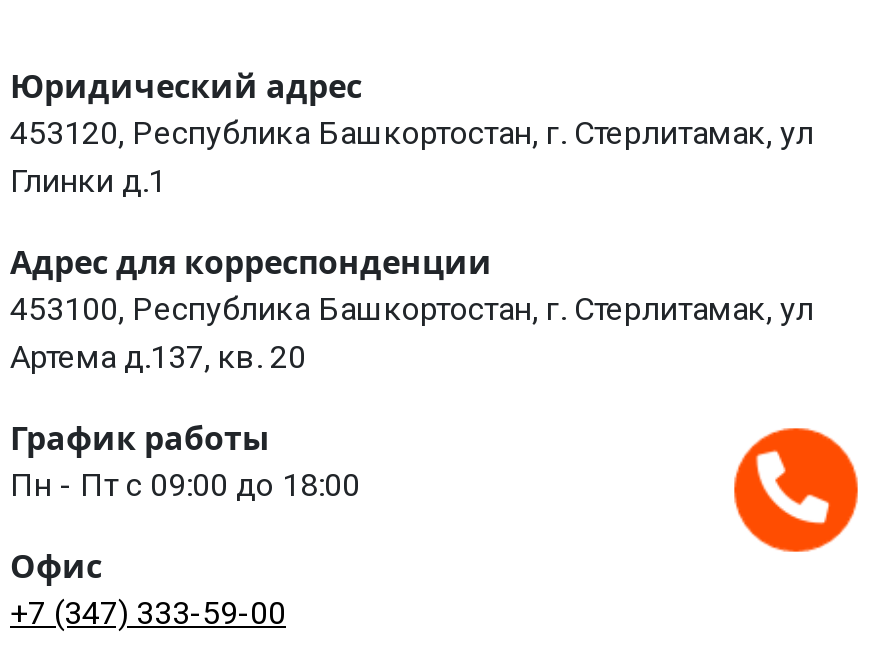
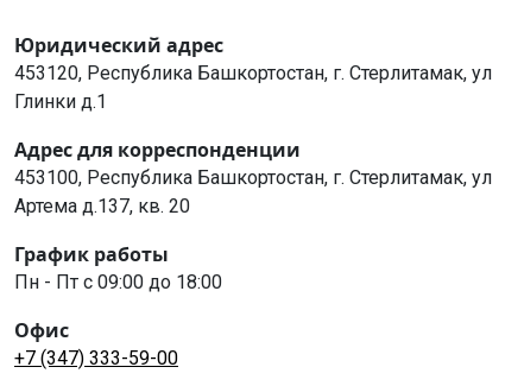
[732,426,860,554] [image] -> none

